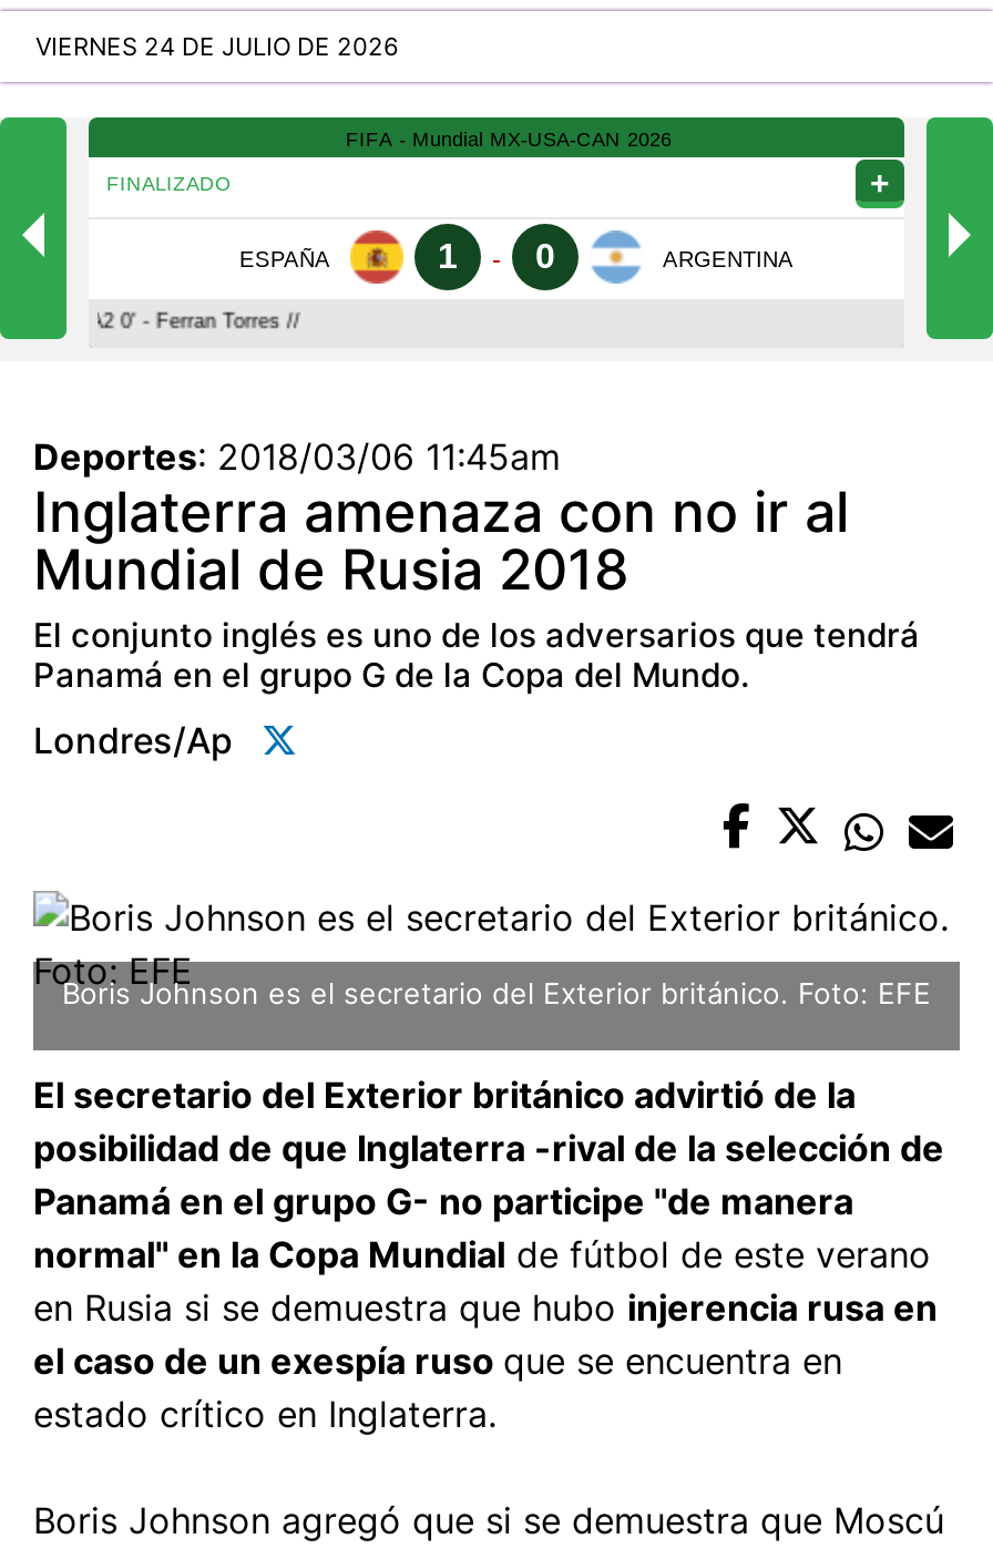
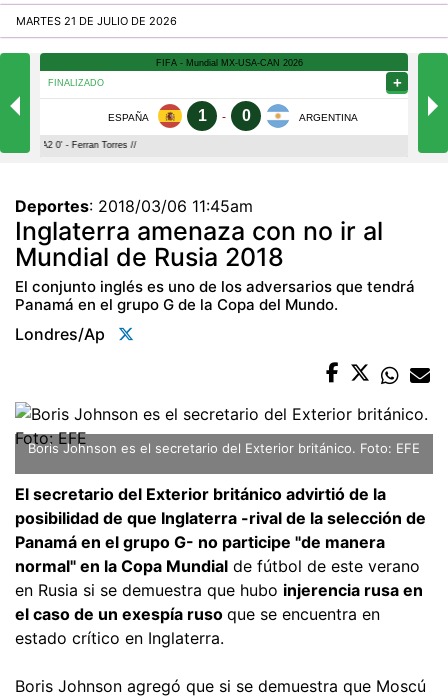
[35,32,399,63] VIERNES 24 DE JULIO DE 2026 -> [16,14,177,28] MARTES 21 DE JULIO DE 2026

